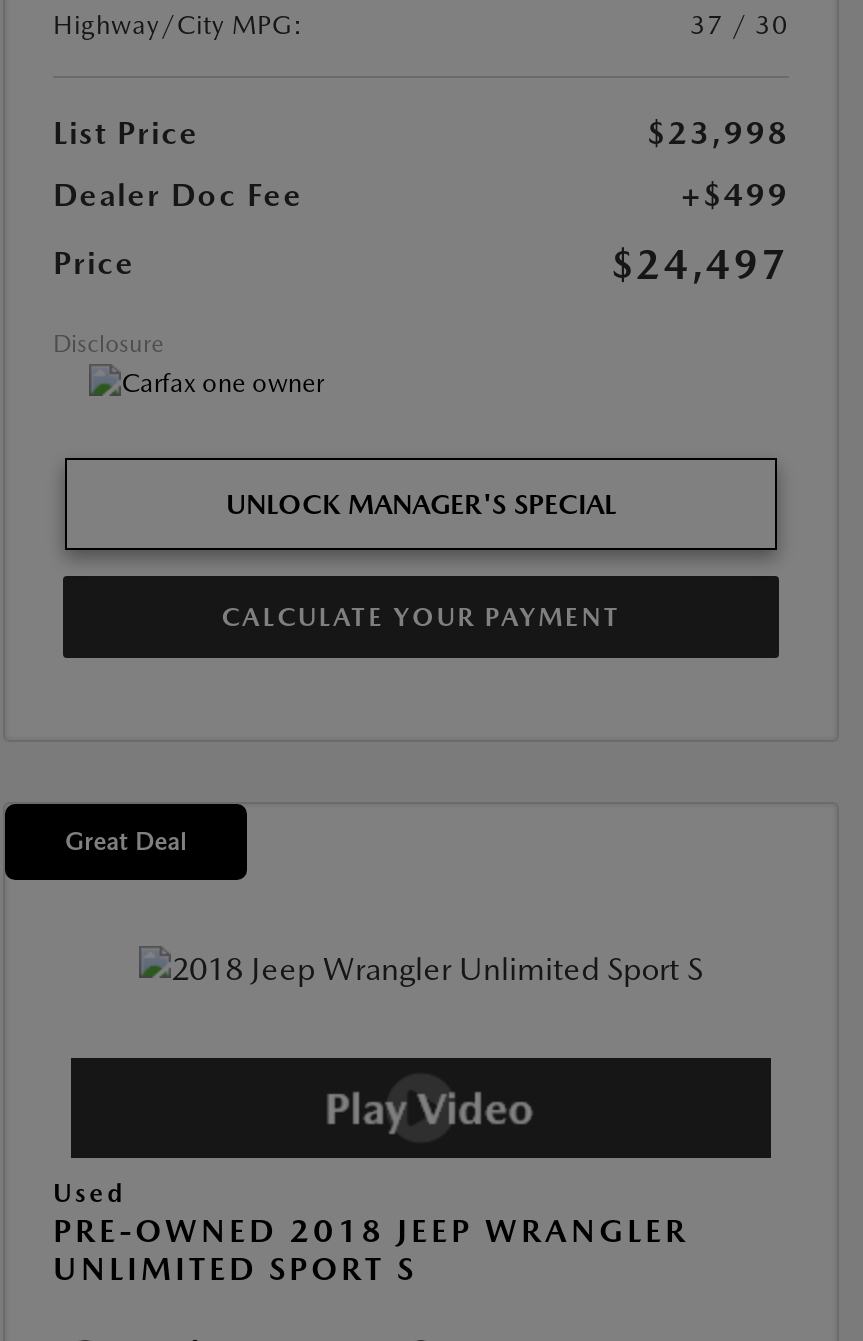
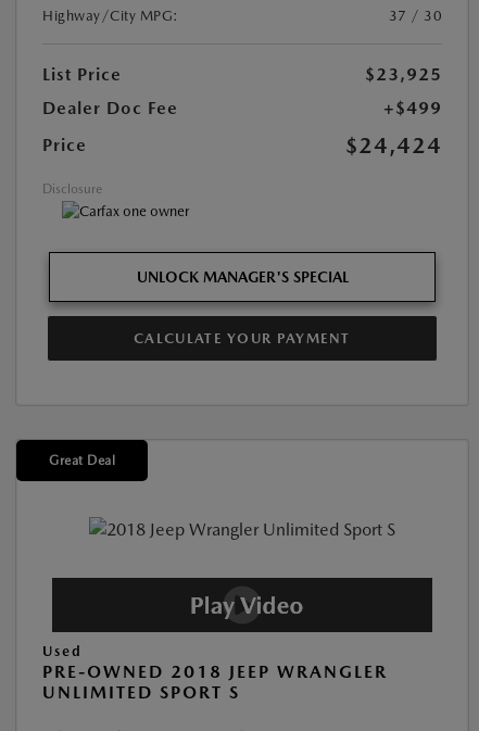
[647,114,789,152] $23,998 -> [365,65,442,85] $23,925
[611,240,789,288] $24,497 -> [345,133,442,159] $24,424

